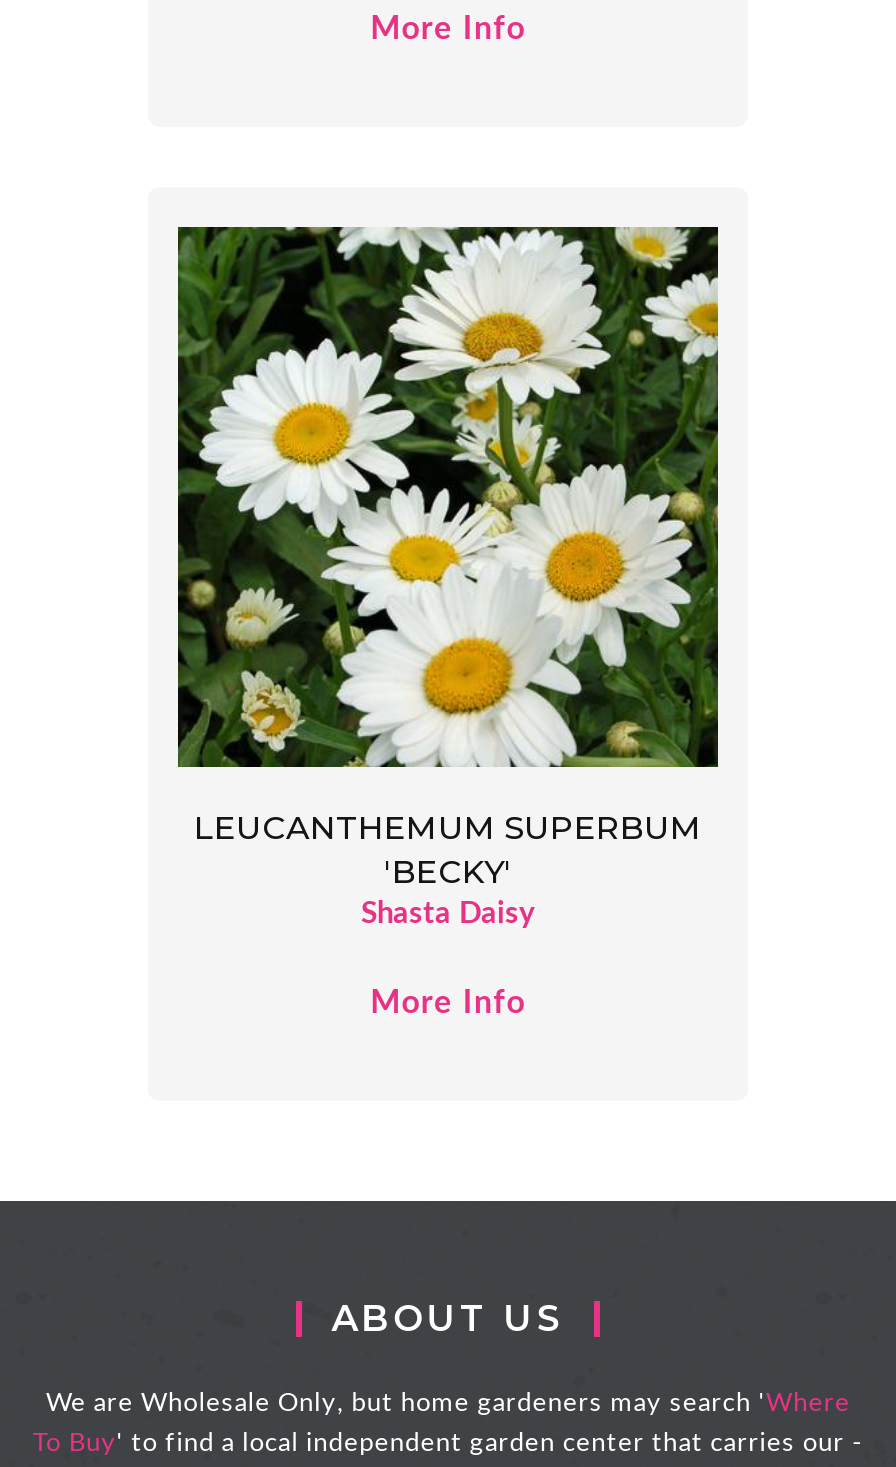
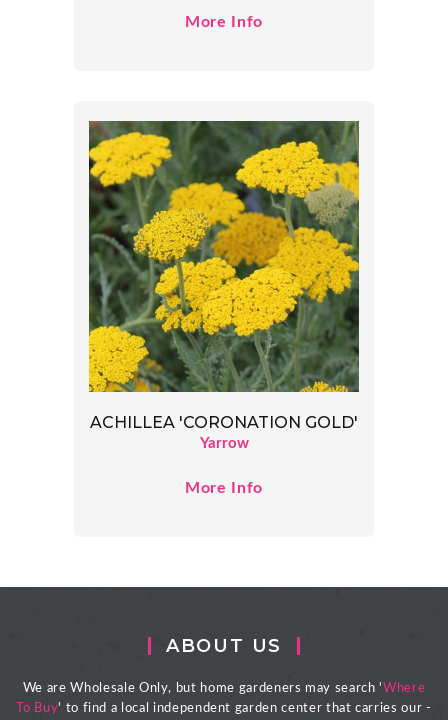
[176,226,720,929] [image] | LEUCANTHEMUM SUPERBUM | 'BECKY' | Shasta Daisy -> [88,120,360,451] [image] | ACHILLEA 'CORONATION GOLD' | Yarrow

